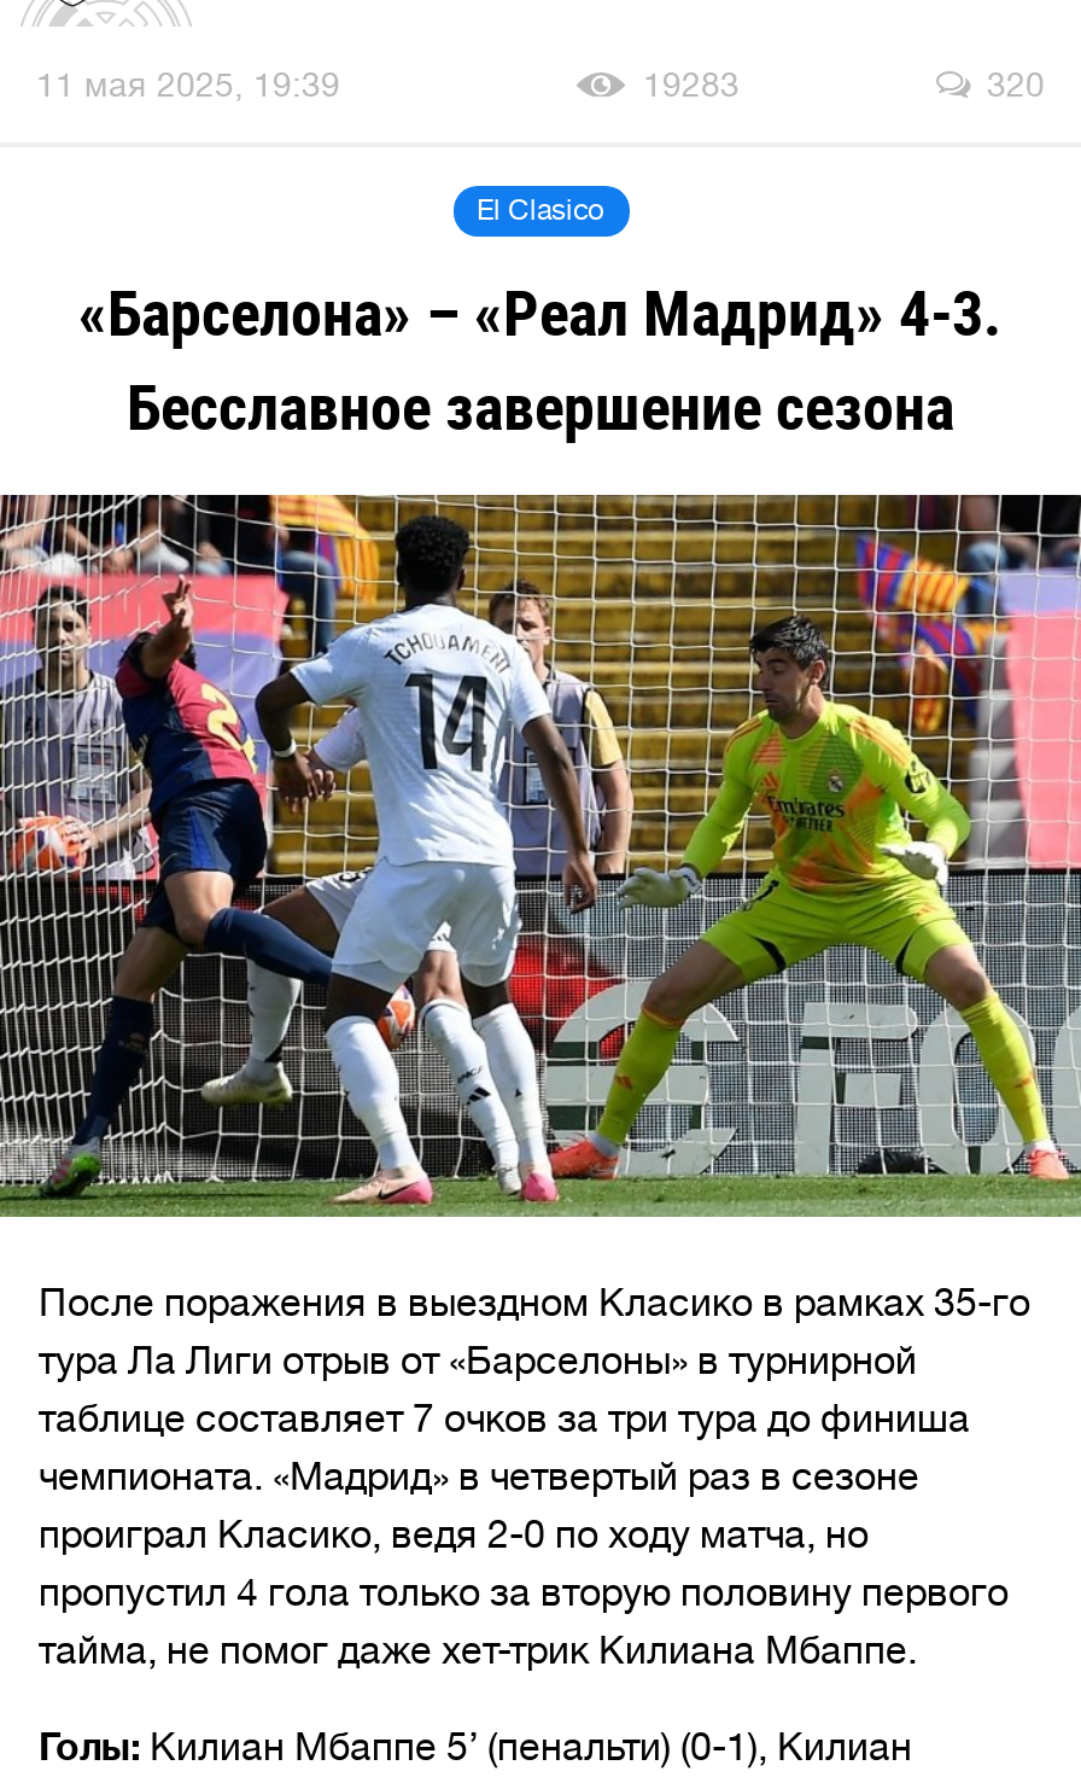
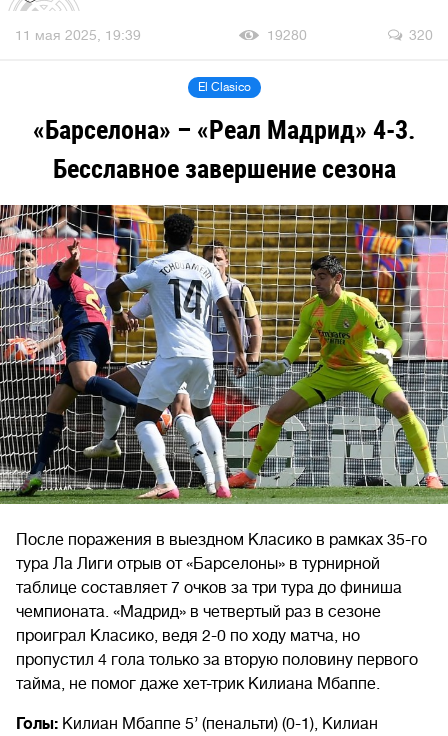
[643,65,740,104] 19283 -> [266,27,306,43] 19280

